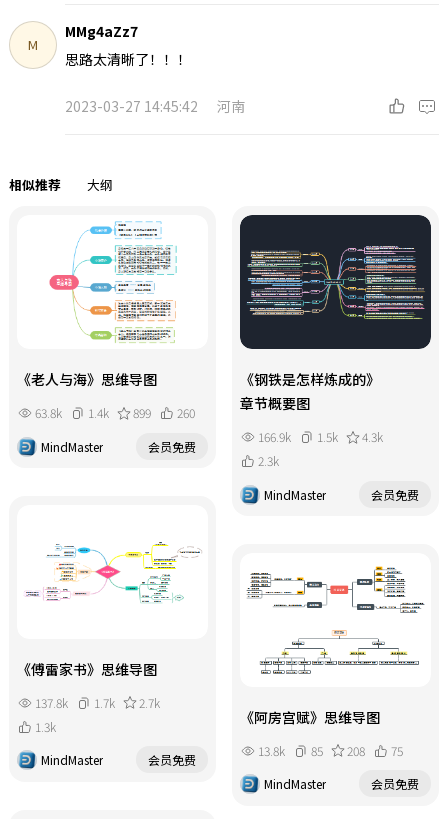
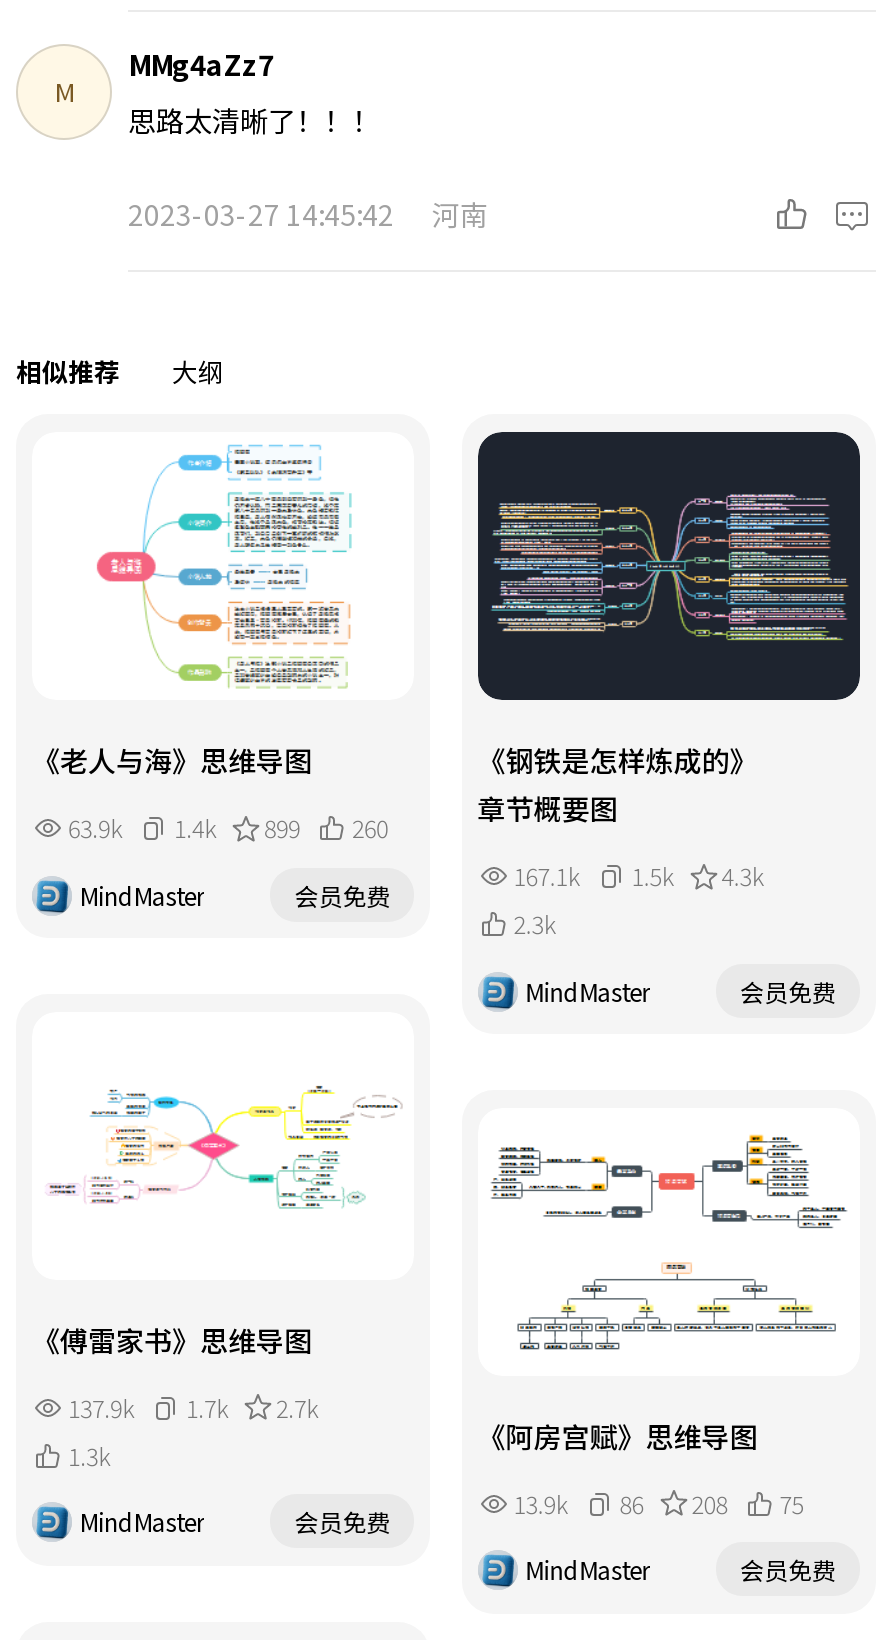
[35,404,195,421] 63.8k 1.4k 899 260 -> [68,810,388,844] 63.9k 1.4k 899 260
[258,428,383,445] 166.9k 1.5k 4.3k -> [513,858,763,892] 167.1k 1.5k 4.3k
[35,694,160,711] 137.8k 1.7k 2.7k -> [68,1390,318,1424] 137.9k 1.7k 2.7k
[258,742,323,759] 13.8k | 85 -> [513,1486,643,1520] 13.9k | 86

